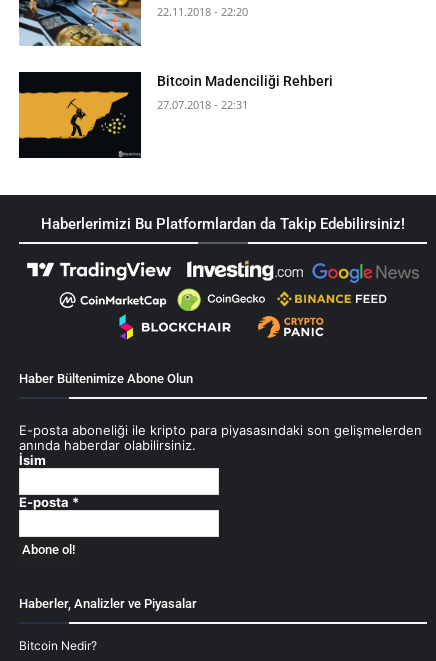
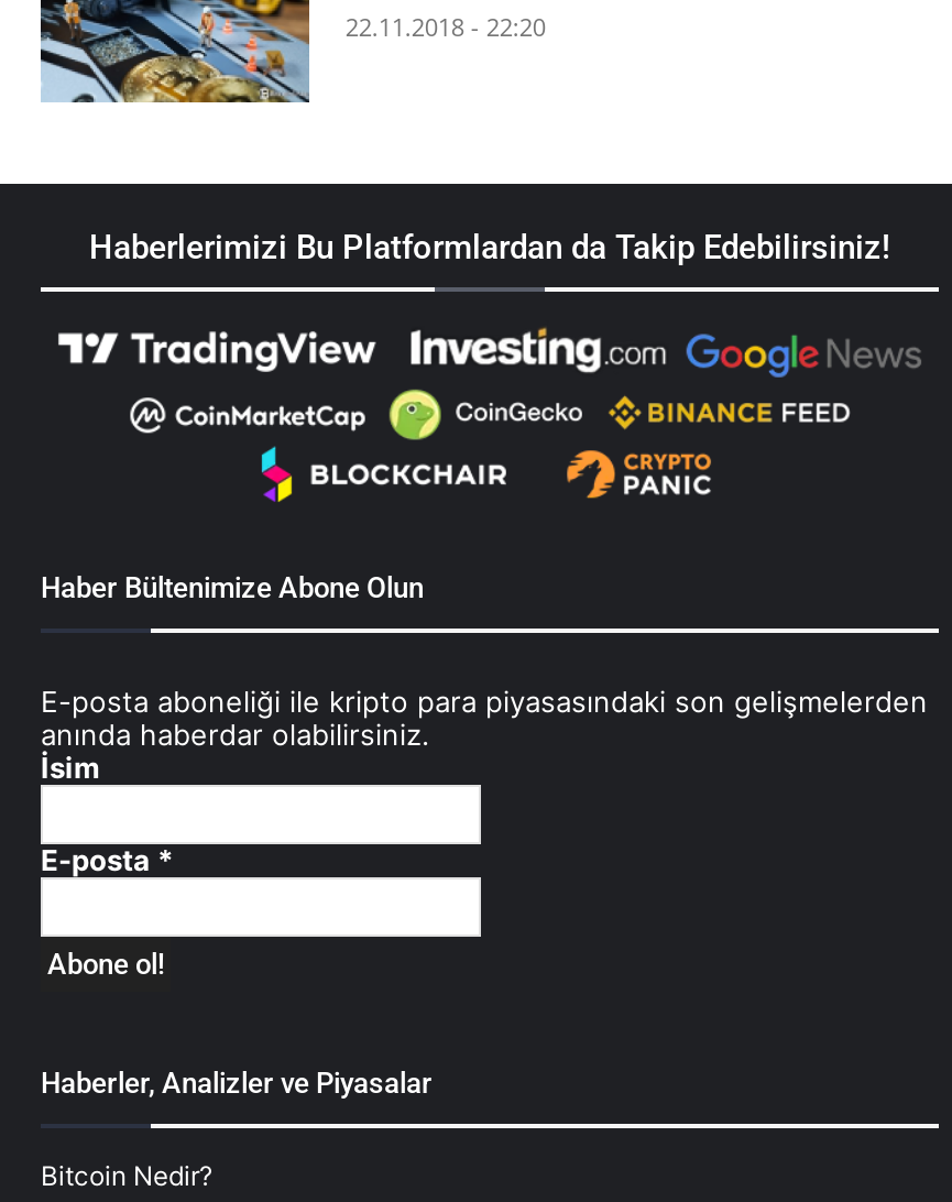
[18,71,333,159] [image] | Bitcoin Madenciliği Rehberi | 27.07.2018 - 22:31 -> none

